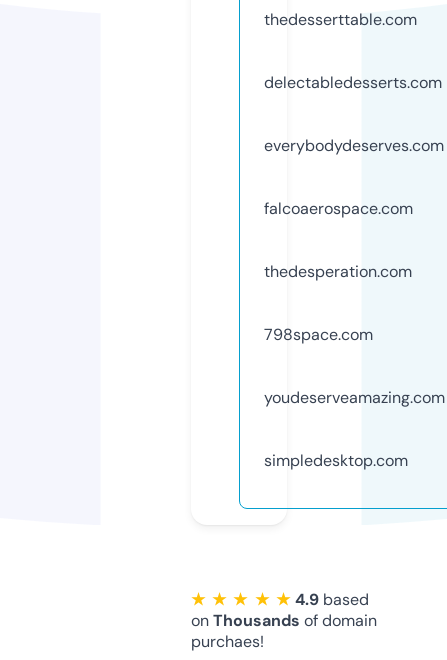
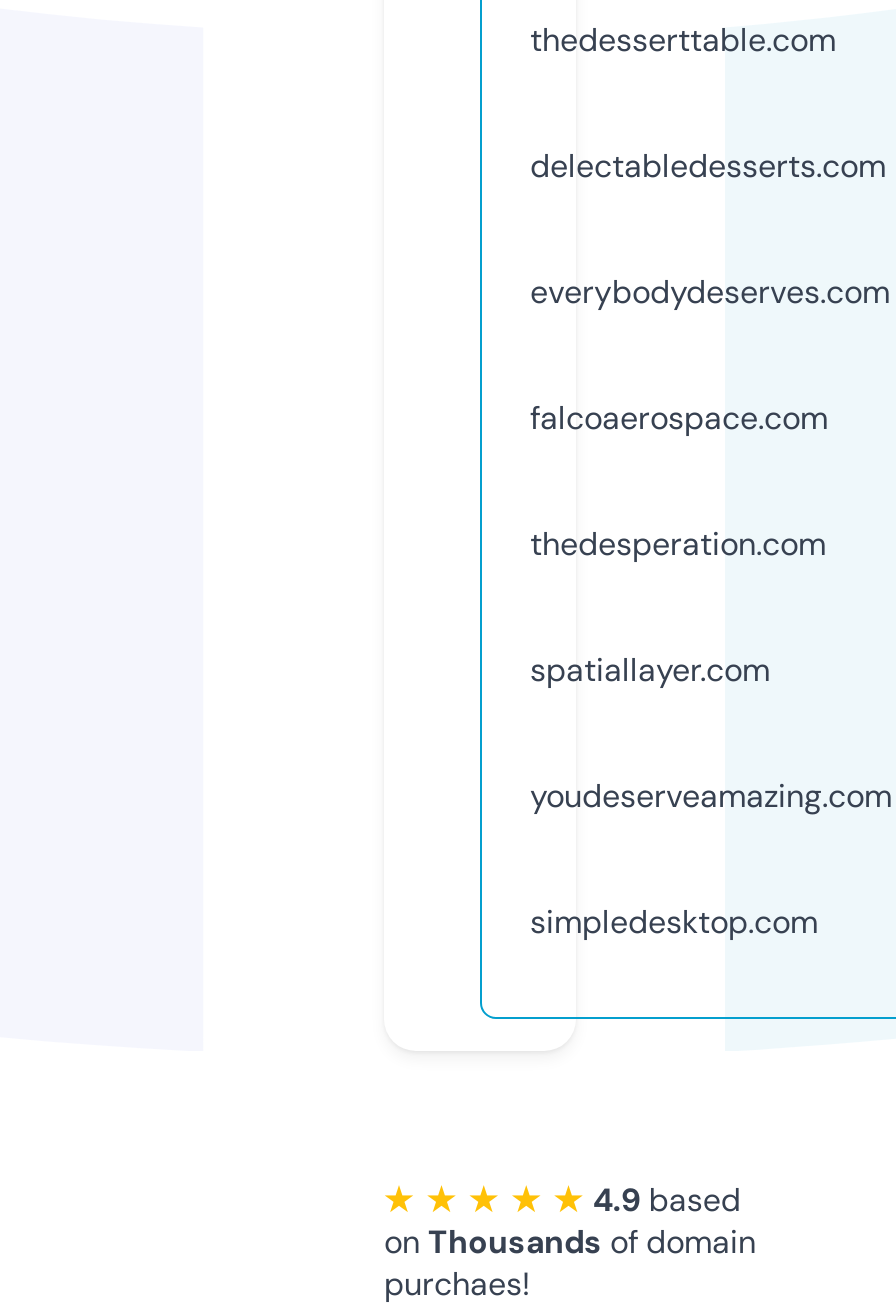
[264,324,373,345] 798space.com -> [530,649,770,691] spatiallayer.com

